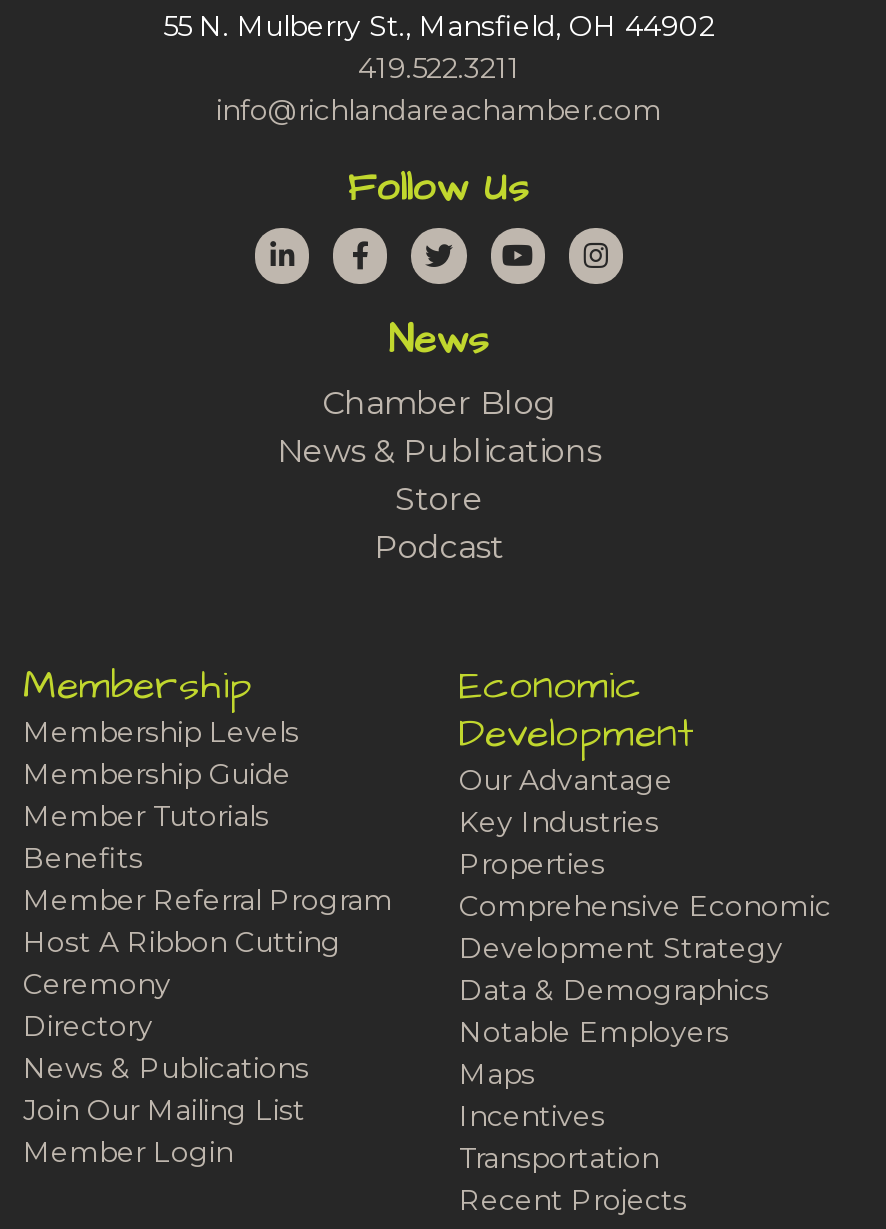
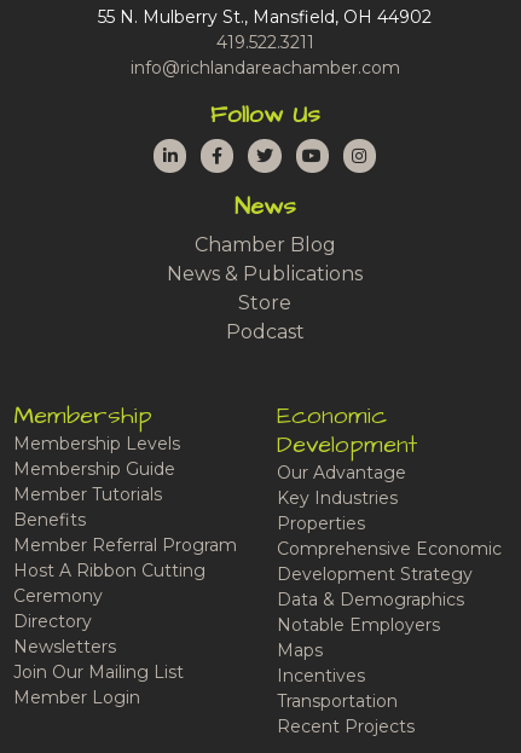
[23,1049,309,1085] News & Publications -> [13,635,116,657] Newsletters

